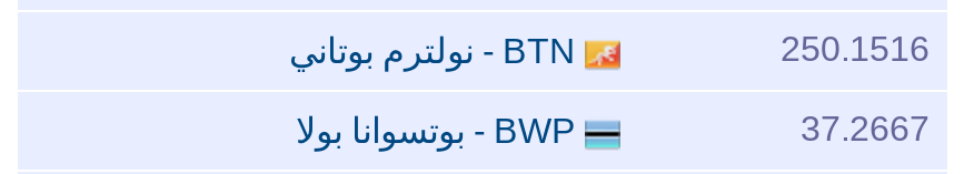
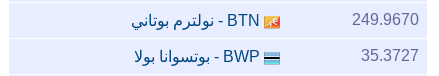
[781,30,930,67] 250.1516 -> [352,11,419,28] 249.9670
[801,109,930,147] 37.2667 -> [361,47,419,64] 35.3727

